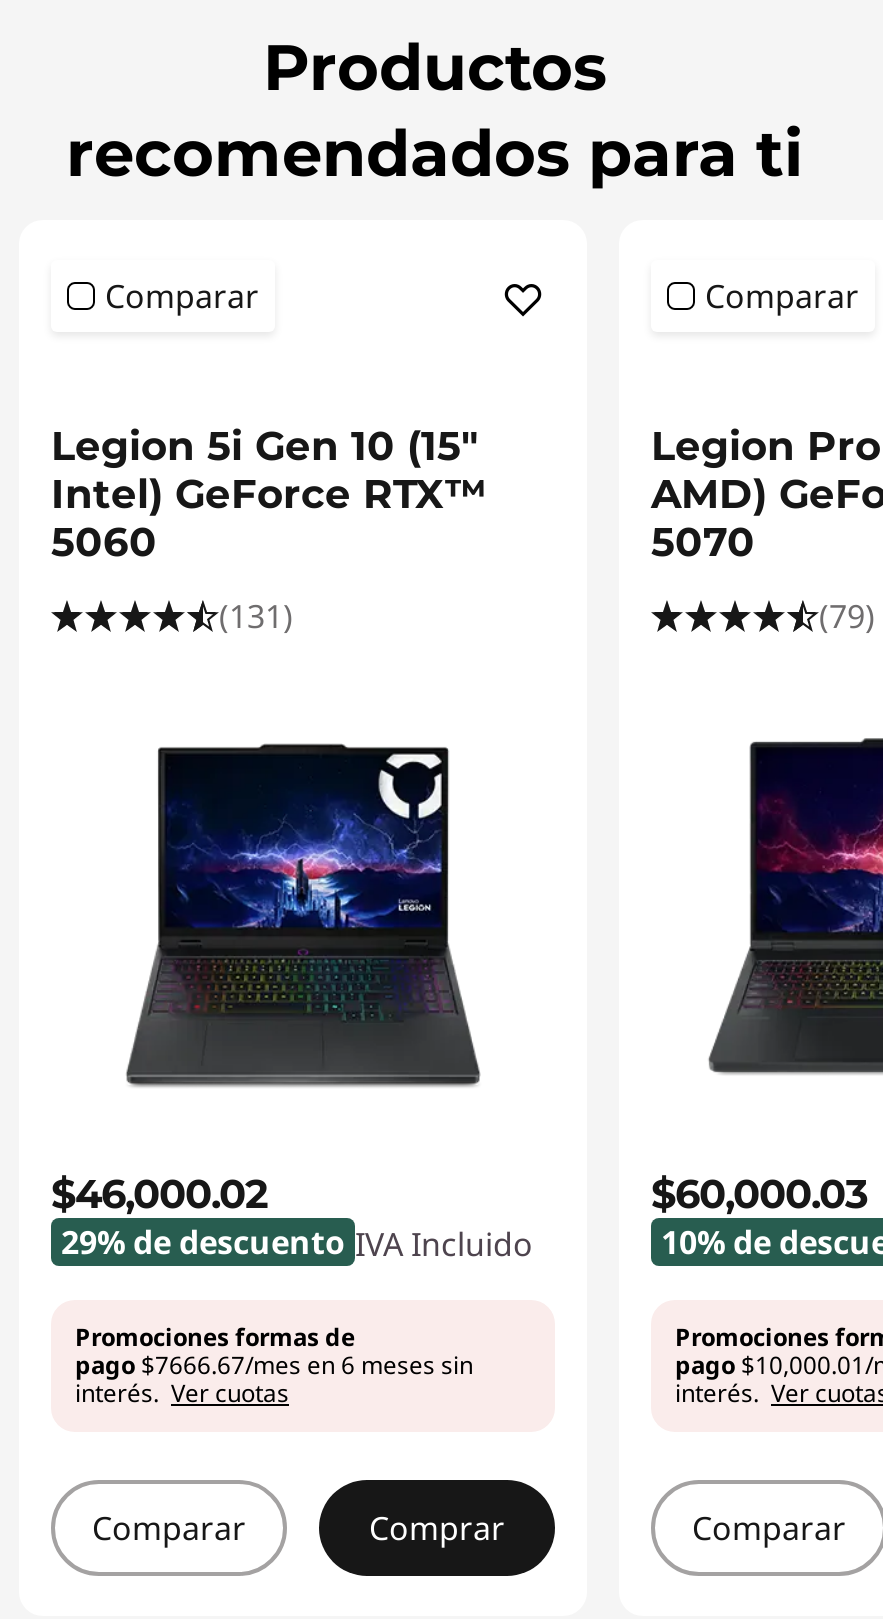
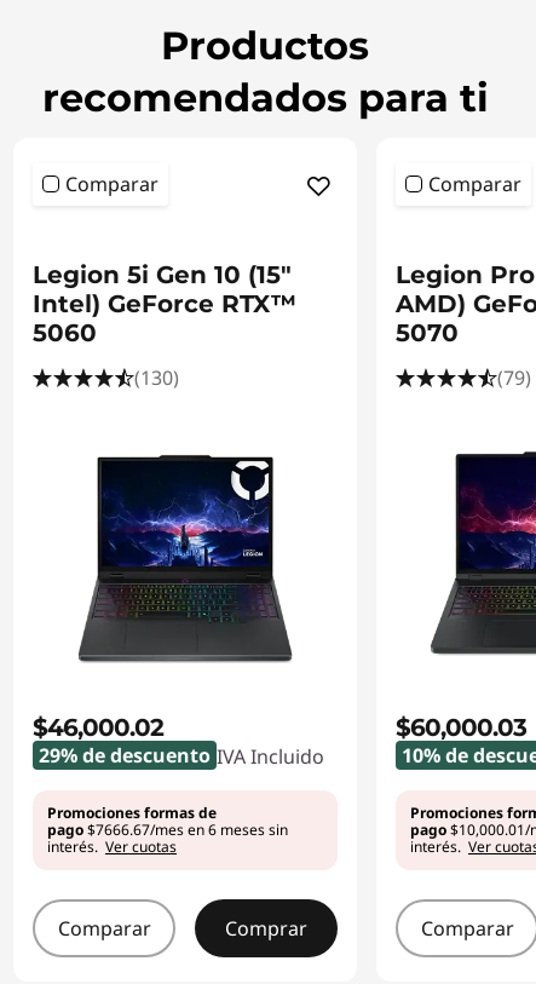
[219,593,293,637] (131) -> [134,364,179,390] (130)

